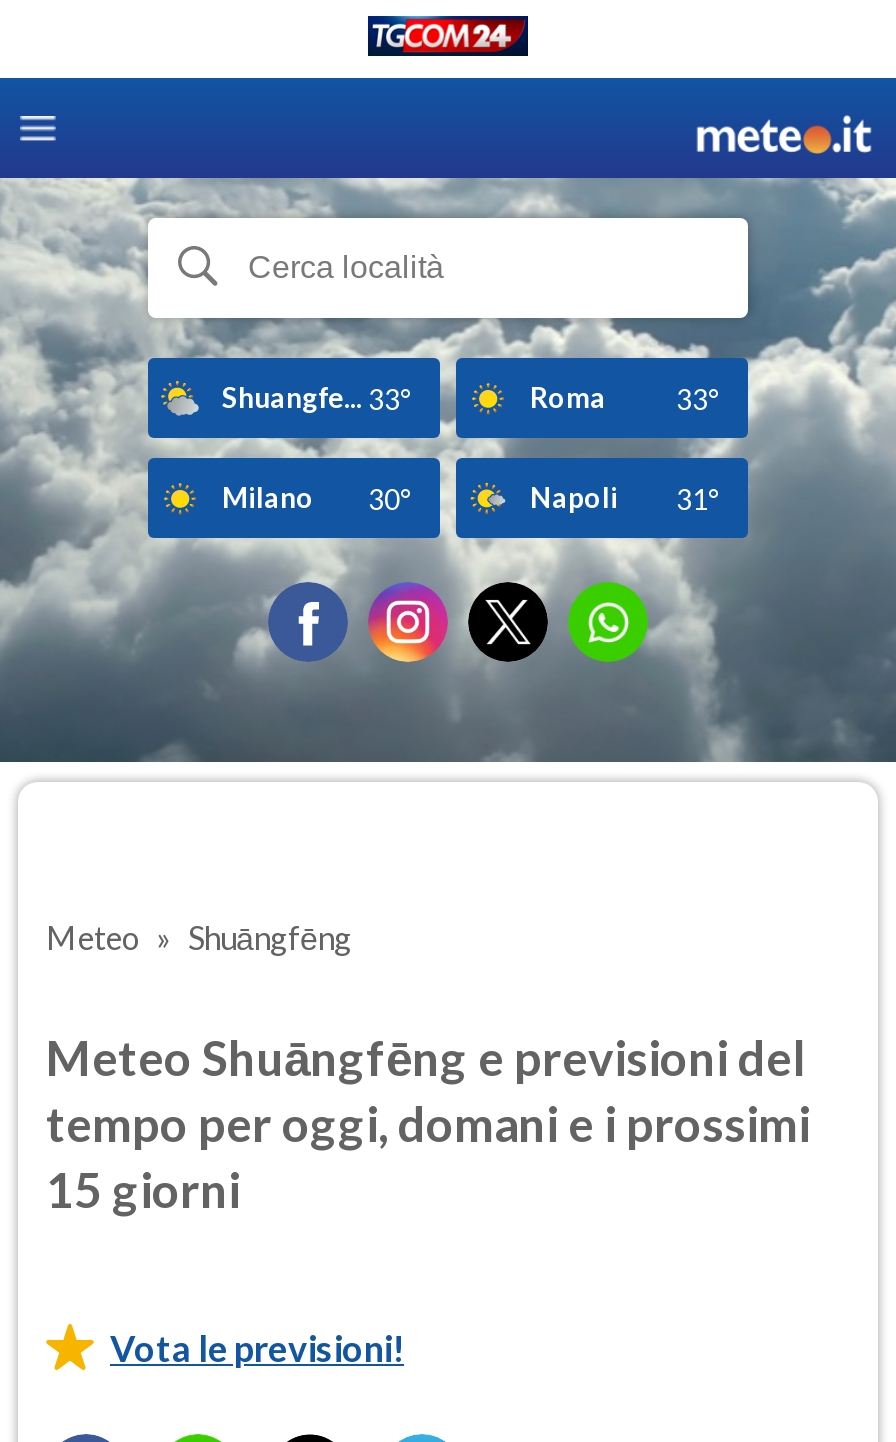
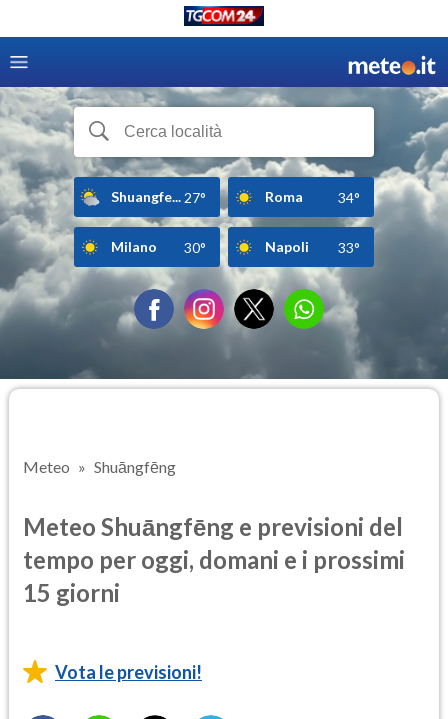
[222,379,412,415] Shuangfe... 33° -> [111,187,206,205] Shuangfe... 27°
[676,381,720,415] 33° -> [338,188,360,205] 34°
[530,479,720,515] Napoli 31° -> [265,237,360,255] Napoli 33°

